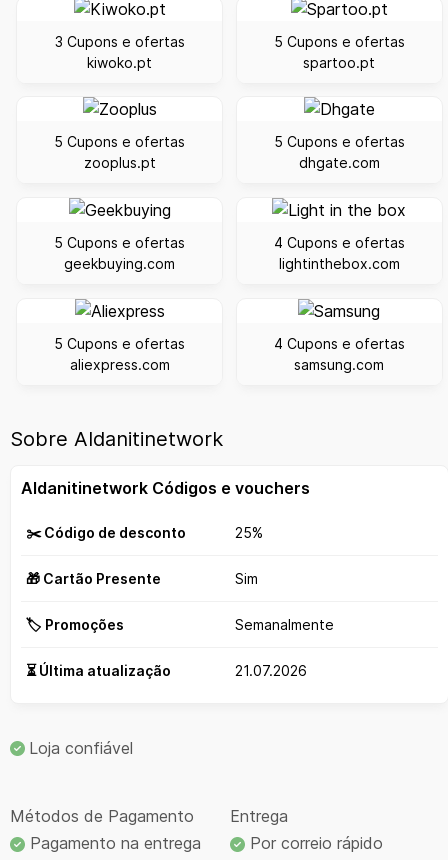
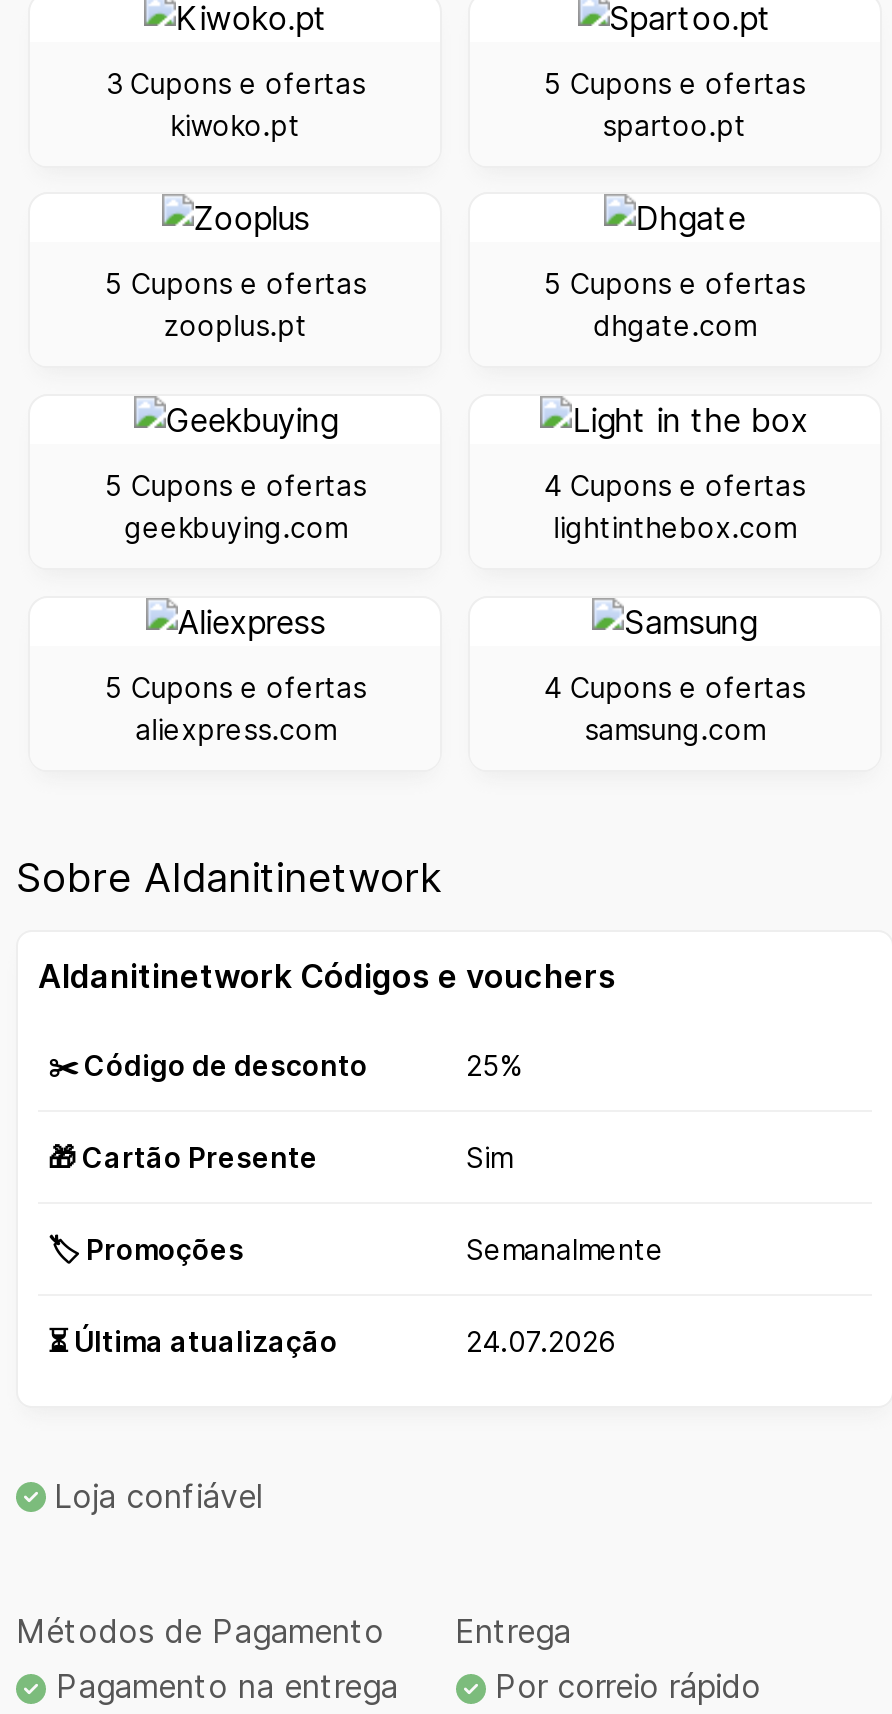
[235,662,307,679] 21.07.2026 -> [466,1325,616,1359] 24.07.2026

